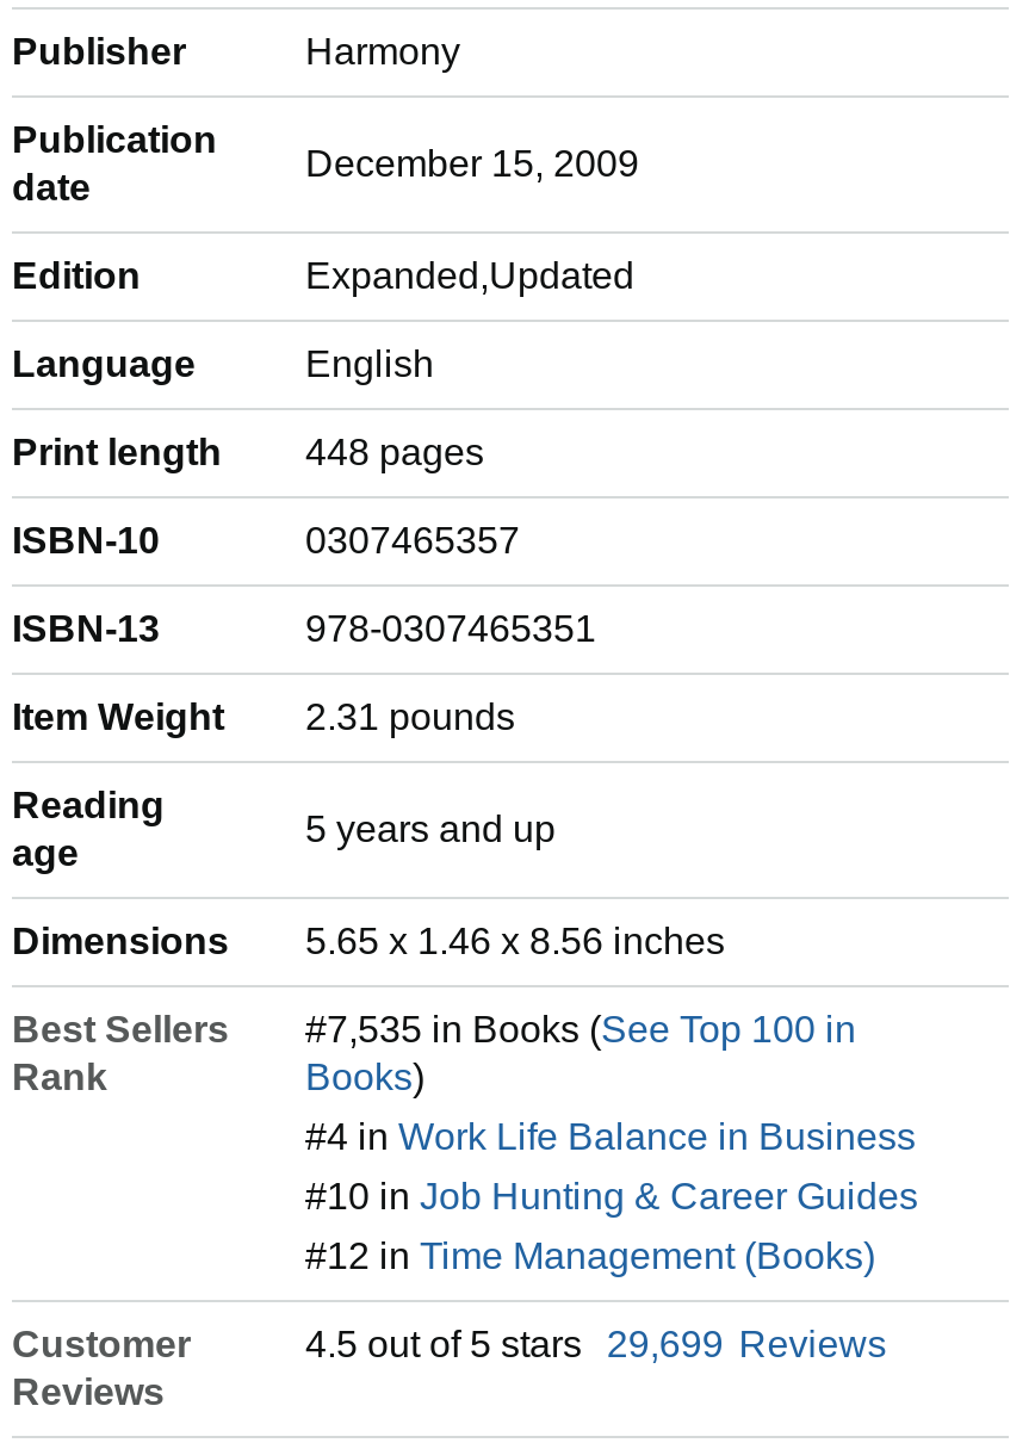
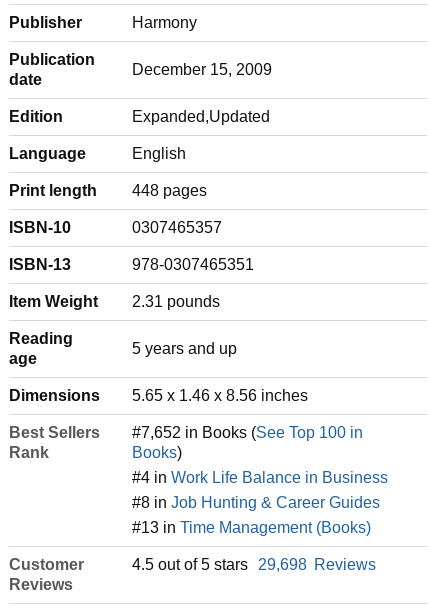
[305,1009,856,1049] #7,535 in Books (See Top 100 in -> [132,424,363,441] #7,652 in Books (See Top 100 in
[305,1176,918,1216] #10 in Job Hunting & Career Guides -> [132,494,380,511] #8 in Job Hunting & Career Guides
[305,1235,875,1276] #12 in Time Management (Books) -> [132,519,371,536] #13 in Time Management (Books)
[305,1324,887,1364] 4.5 out of 5 stars 29,699 Reviews -> [132,556,376,573] 4.5 out of 5 stars 29,698 Reviews

